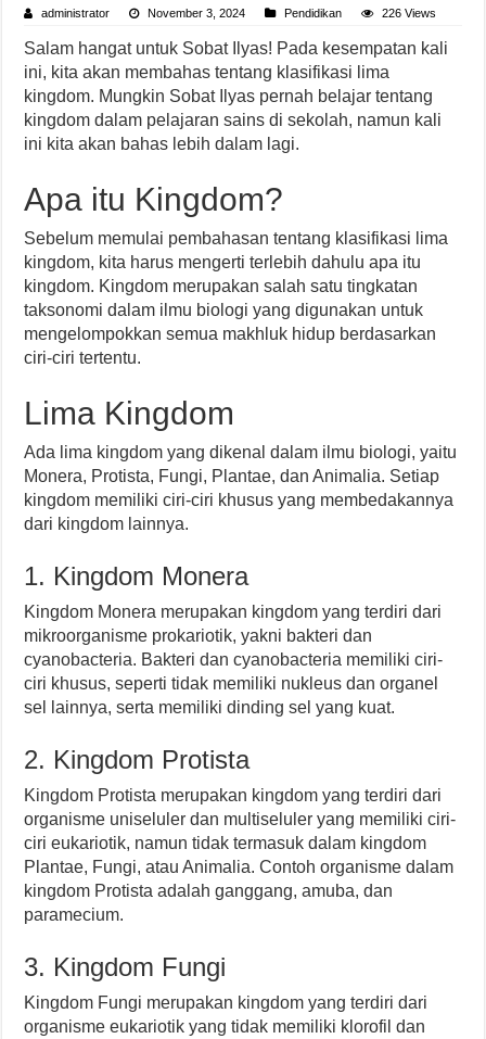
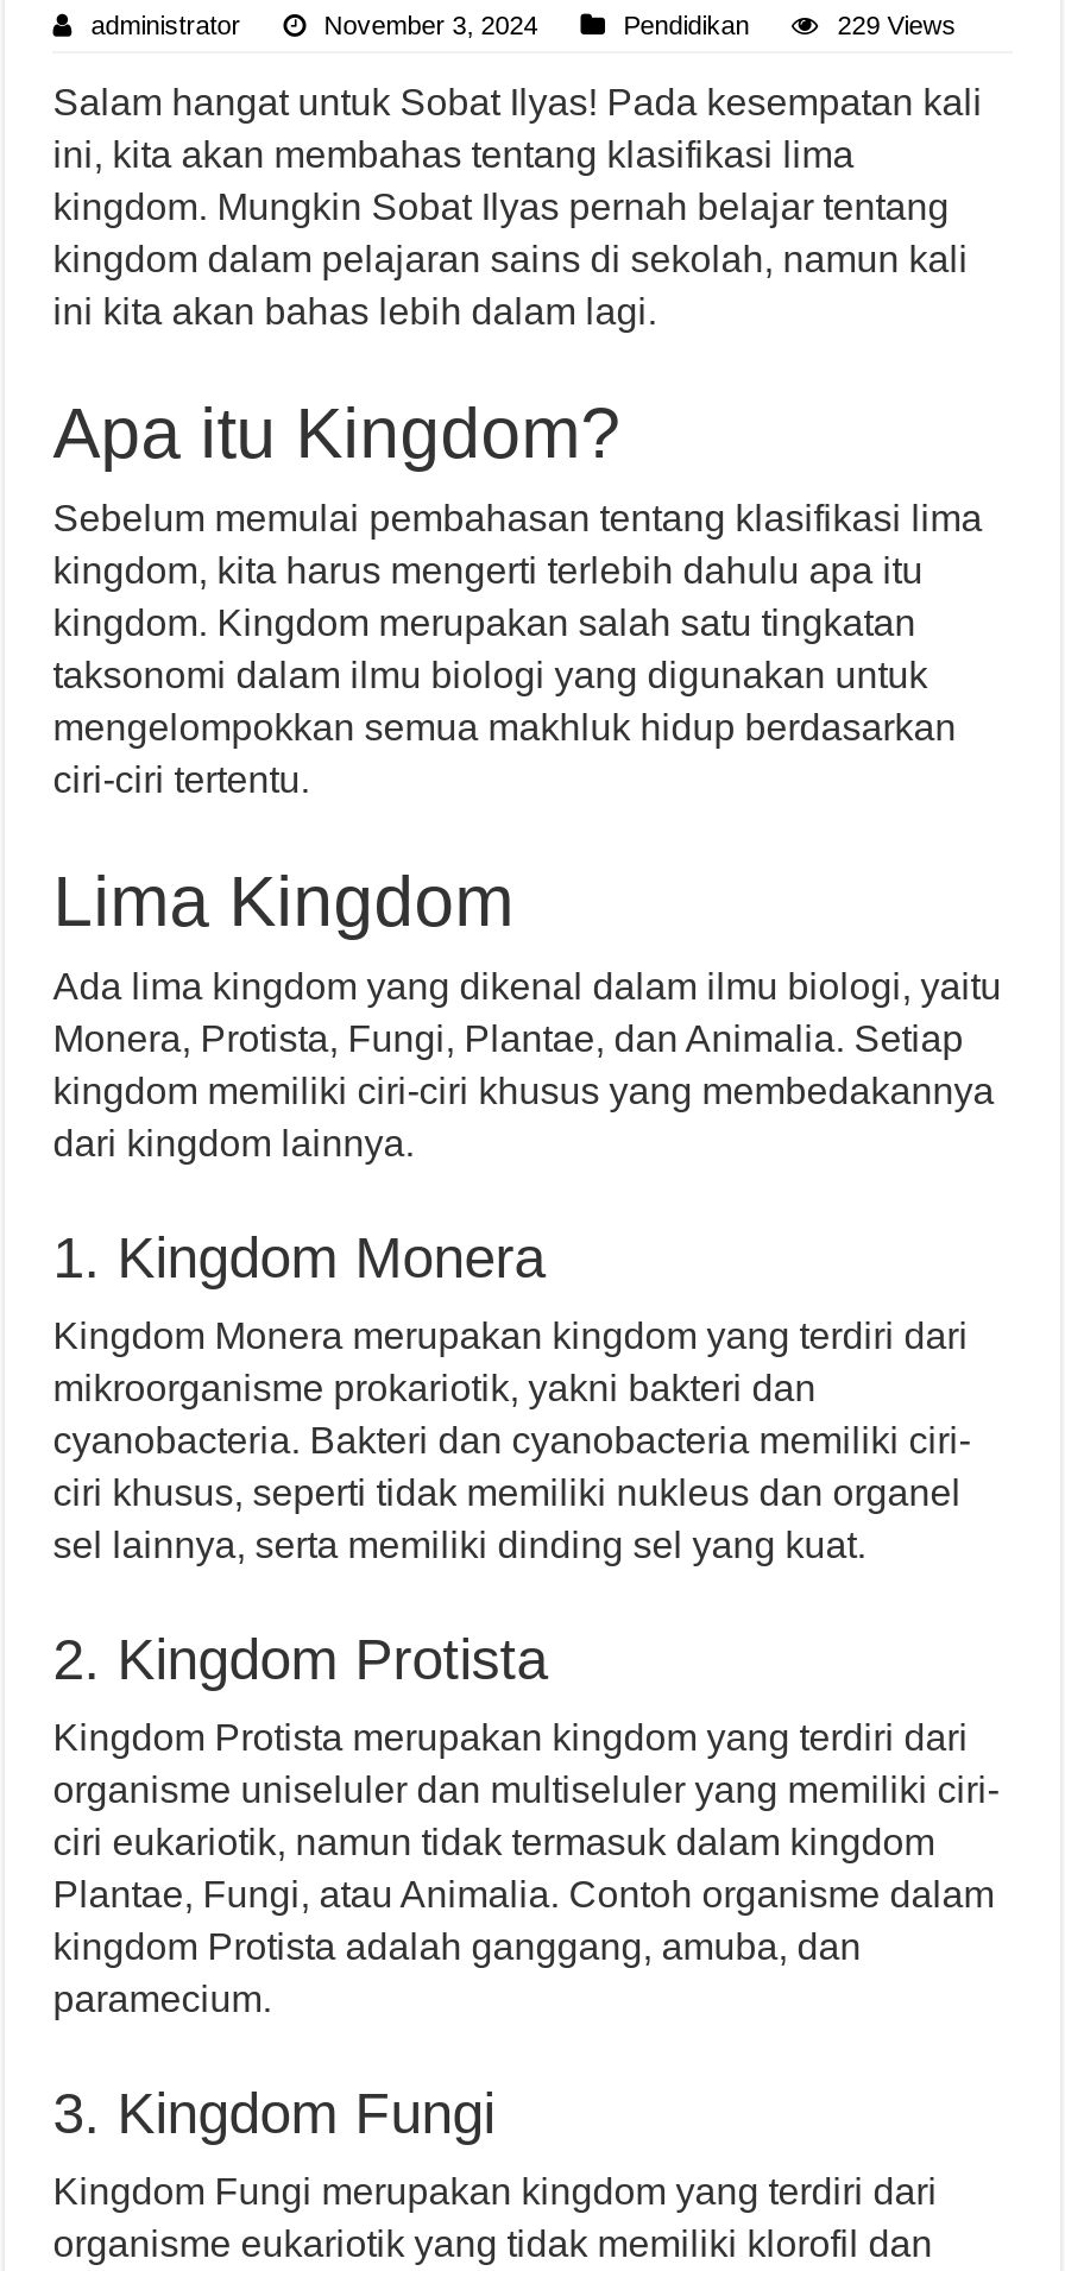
[382,7,436,20] 226 Views -> [837,11,956,39] 229 Views

